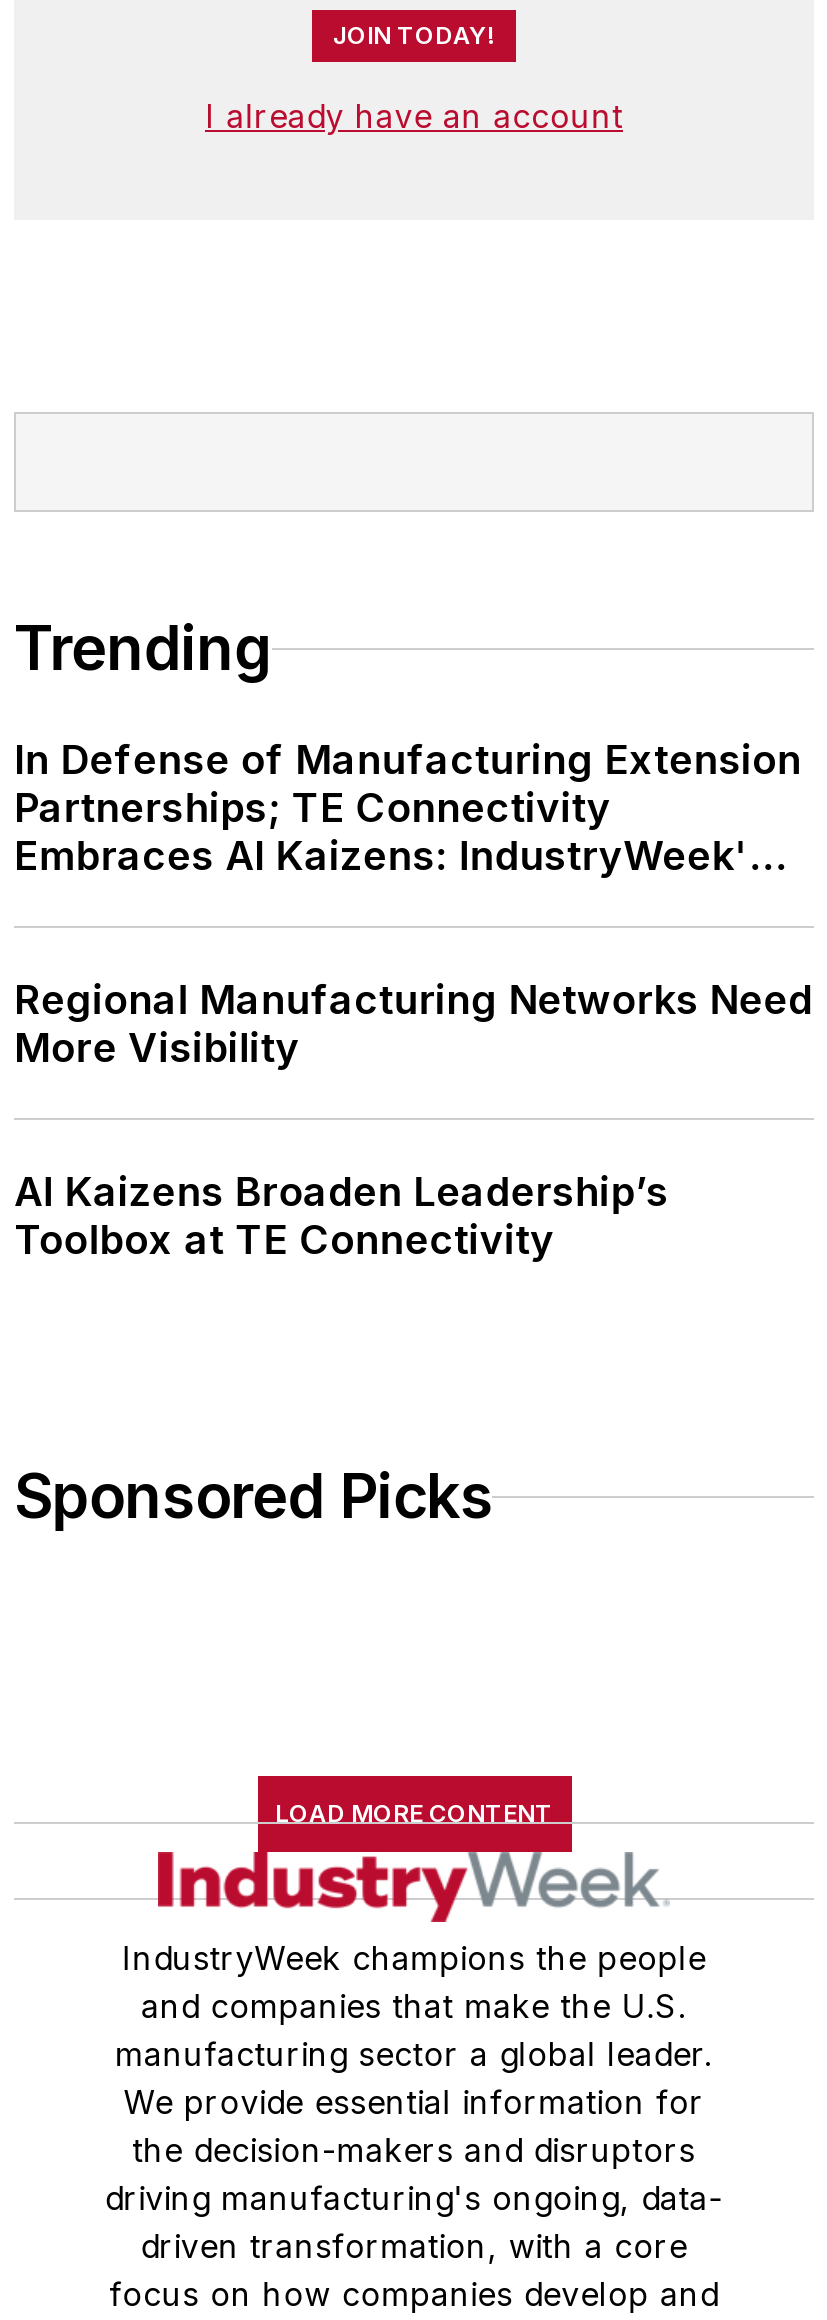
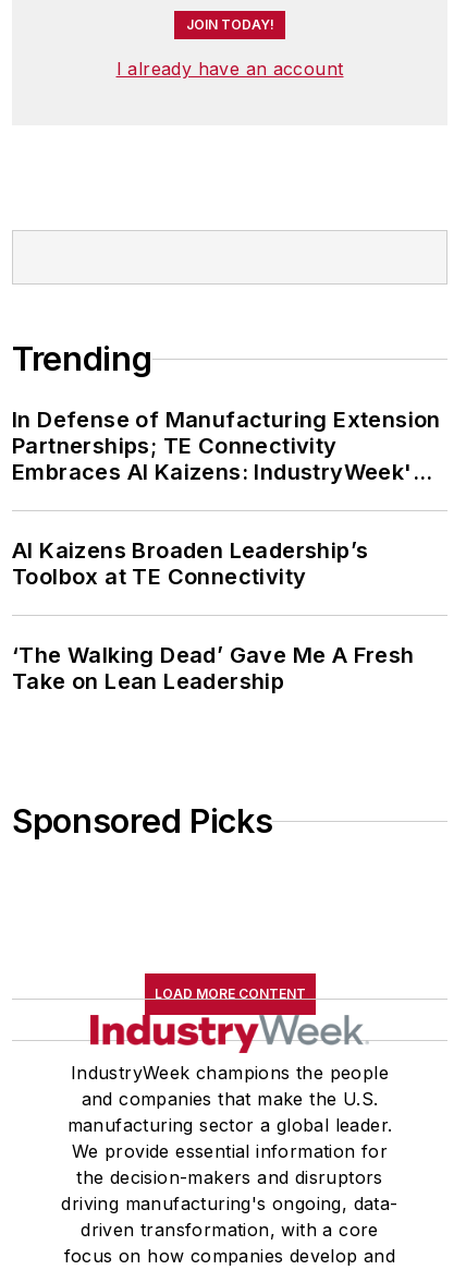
[14,976,813,1072] Regional Manufacturing Networks Need | More Visibility -> none
moved [14,1168,669,1264] -> [12,538,368,590]: AI Kaizens Broaden Leadership’s | Toolbox at TE Connectivity
none -> [12,642,414,695] ‘The Walking Dead’ Gave Me A Fresh | Take on Lean Leadership

